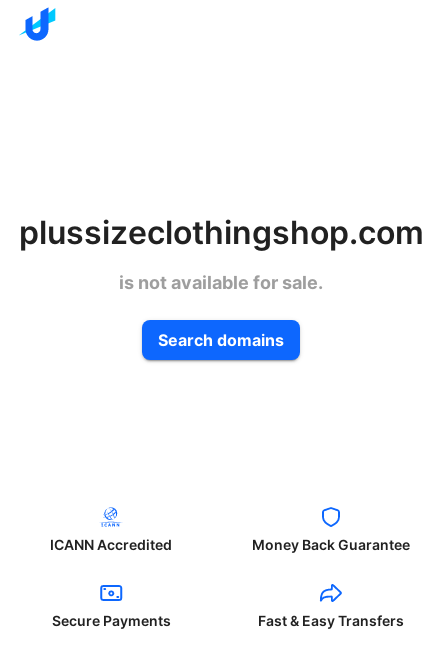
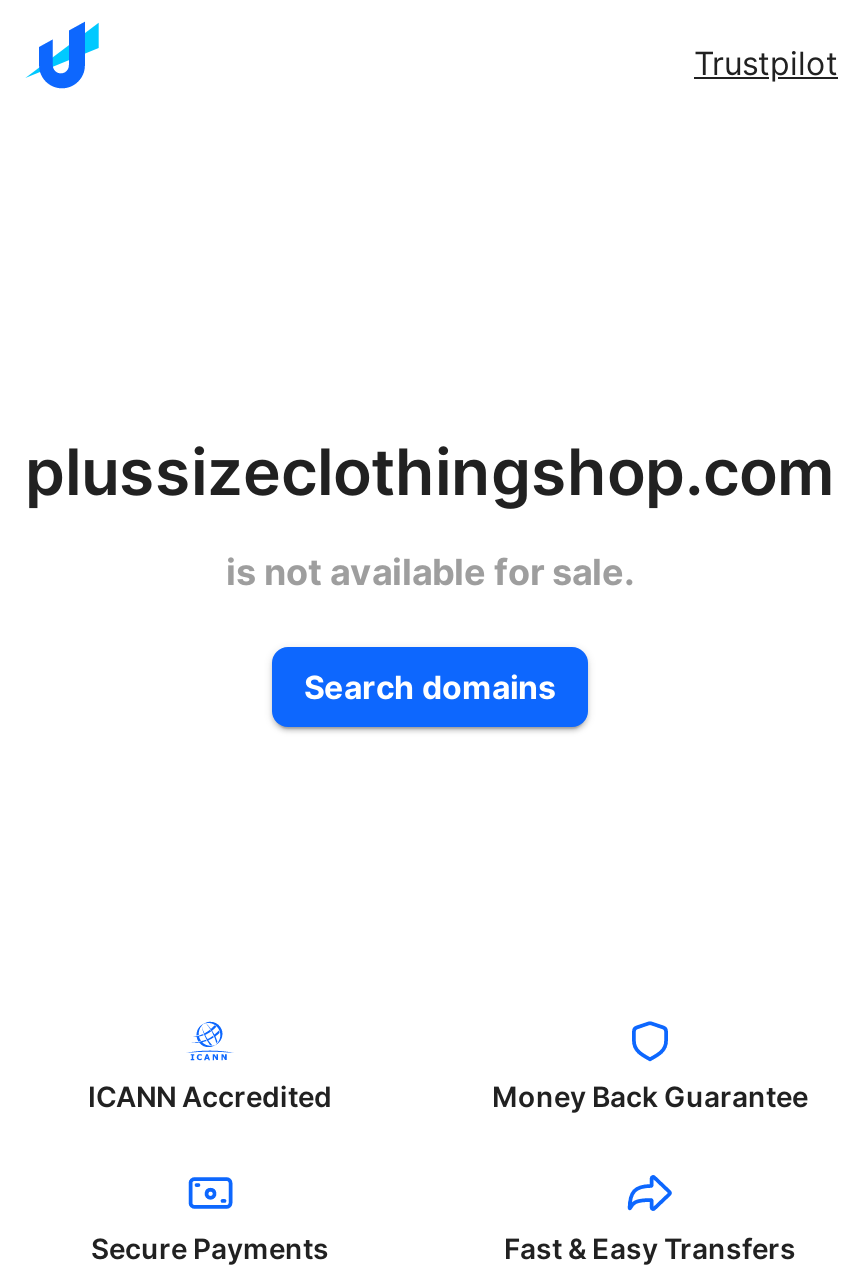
none -> [694,43,838,83] Trustpilot

